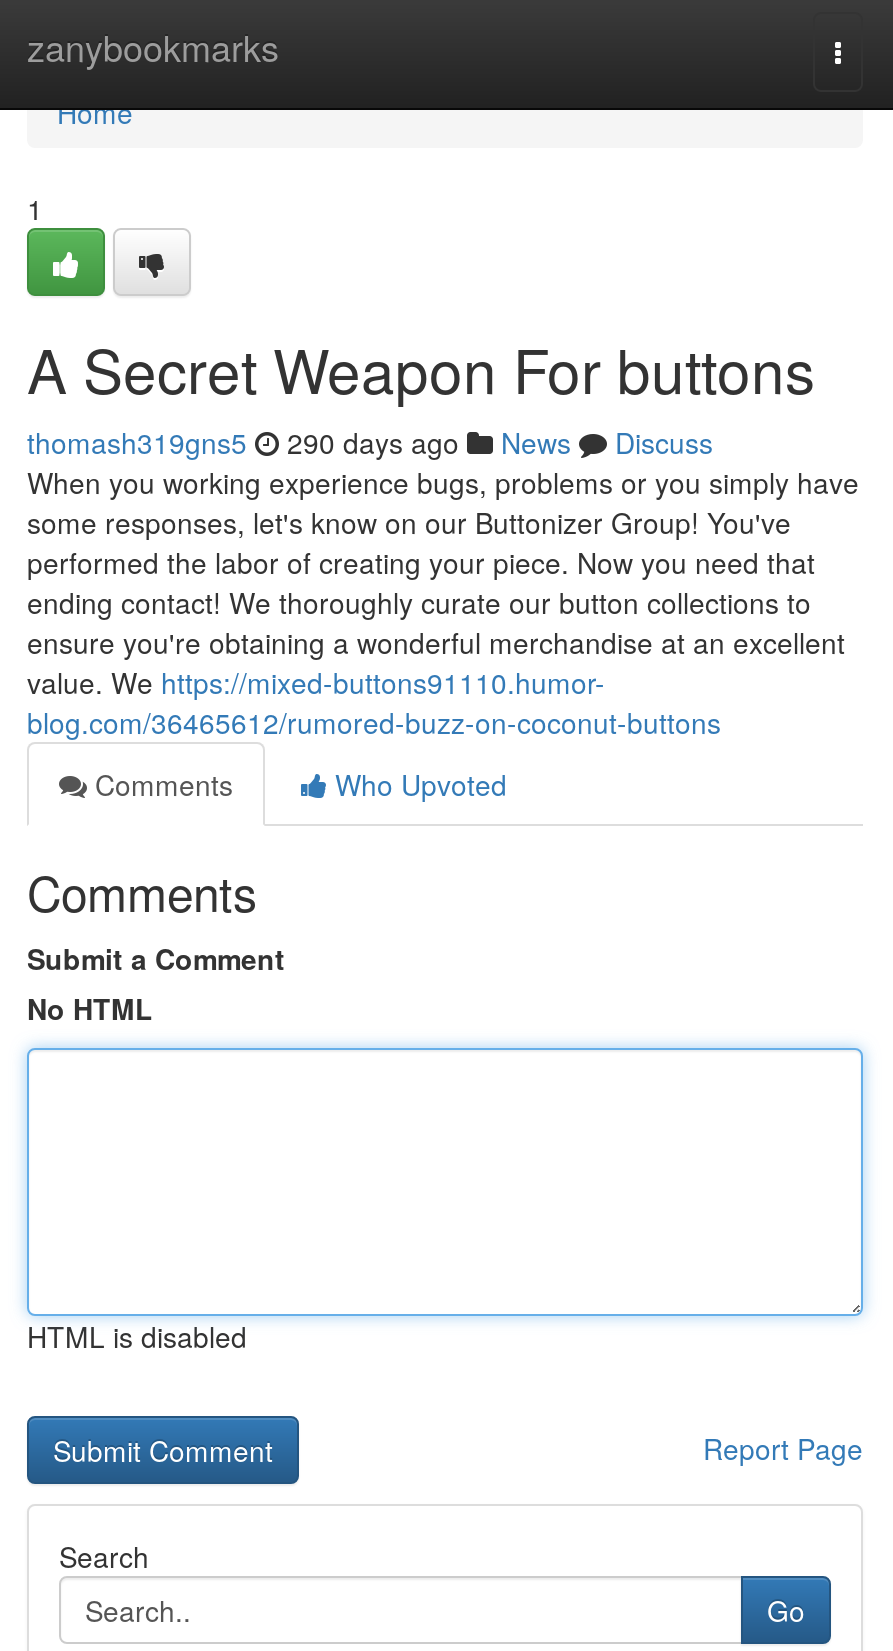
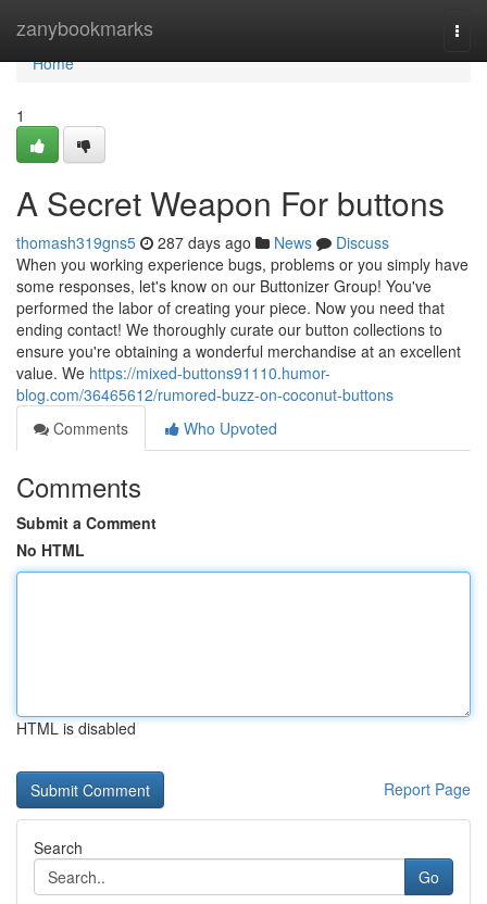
[27,422,713,462] thomash319gns5 290 days ago News Discuss -> [16,231,389,253] thomash319gns5 287 days ago News Discuss

